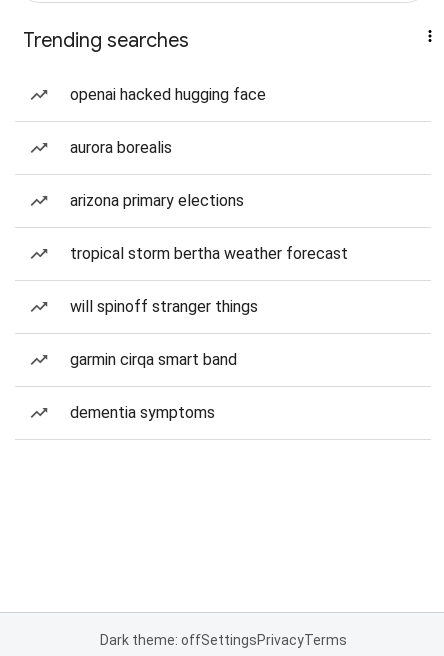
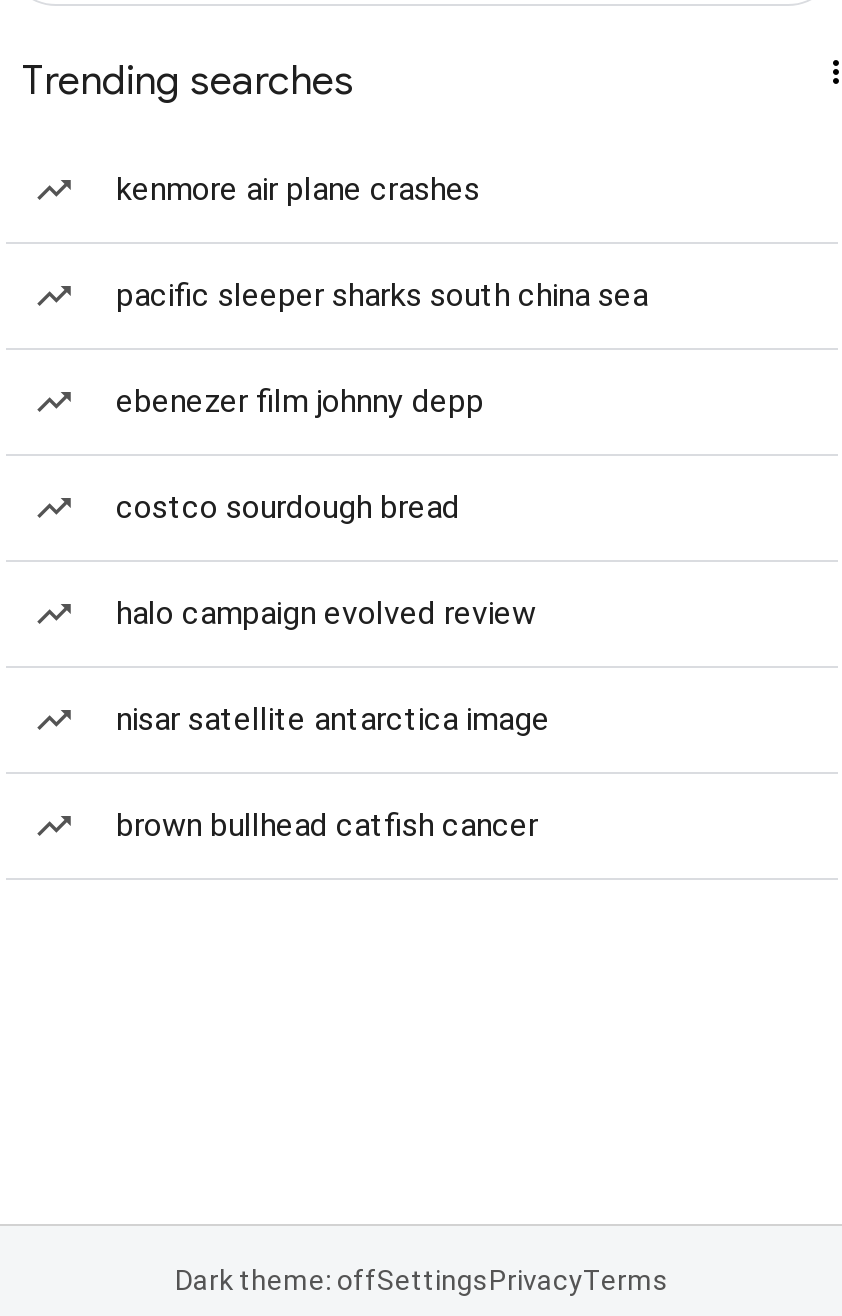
[70,85,266,104] openai hacked hugging face -> [116,170,480,208] kenmore air plane crashes
[70,138,172,157] aurora borealis -> [116,276,648,314] pacific sleeper sharks south china sea
[70,191,244,210] arizona primary elections -> [116,382,484,420] ebenezer film johnny depp
[70,244,348,263] tropical storm bertha weather forecast -> [116,488,460,526] costco sourdough bread
[70,297,258,316] will spinoff stranger things -> [116,594,536,632] halo campaign evolved review
[70,350,237,369] garmin cirqa smart band -> [116,700,550,738] nisar satellite antarctica image
[70,403,215,422] dementia symptoms -> [116,806,538,844] brown bullhead catfish cancer

